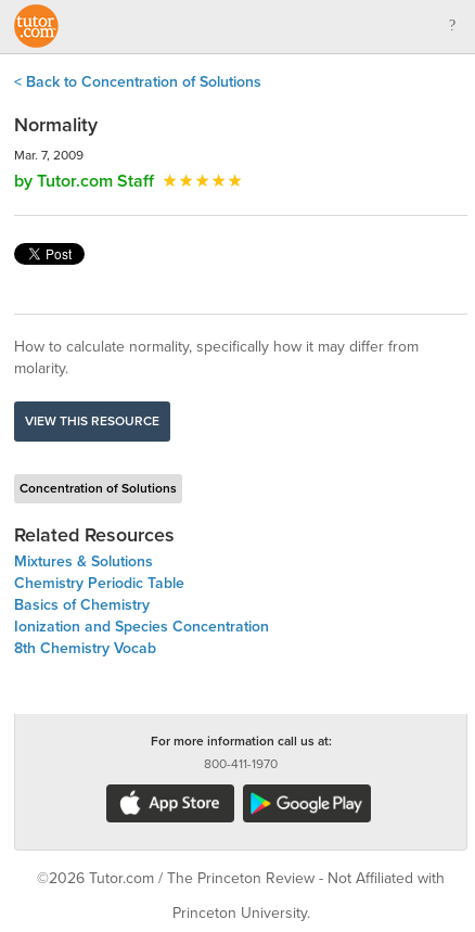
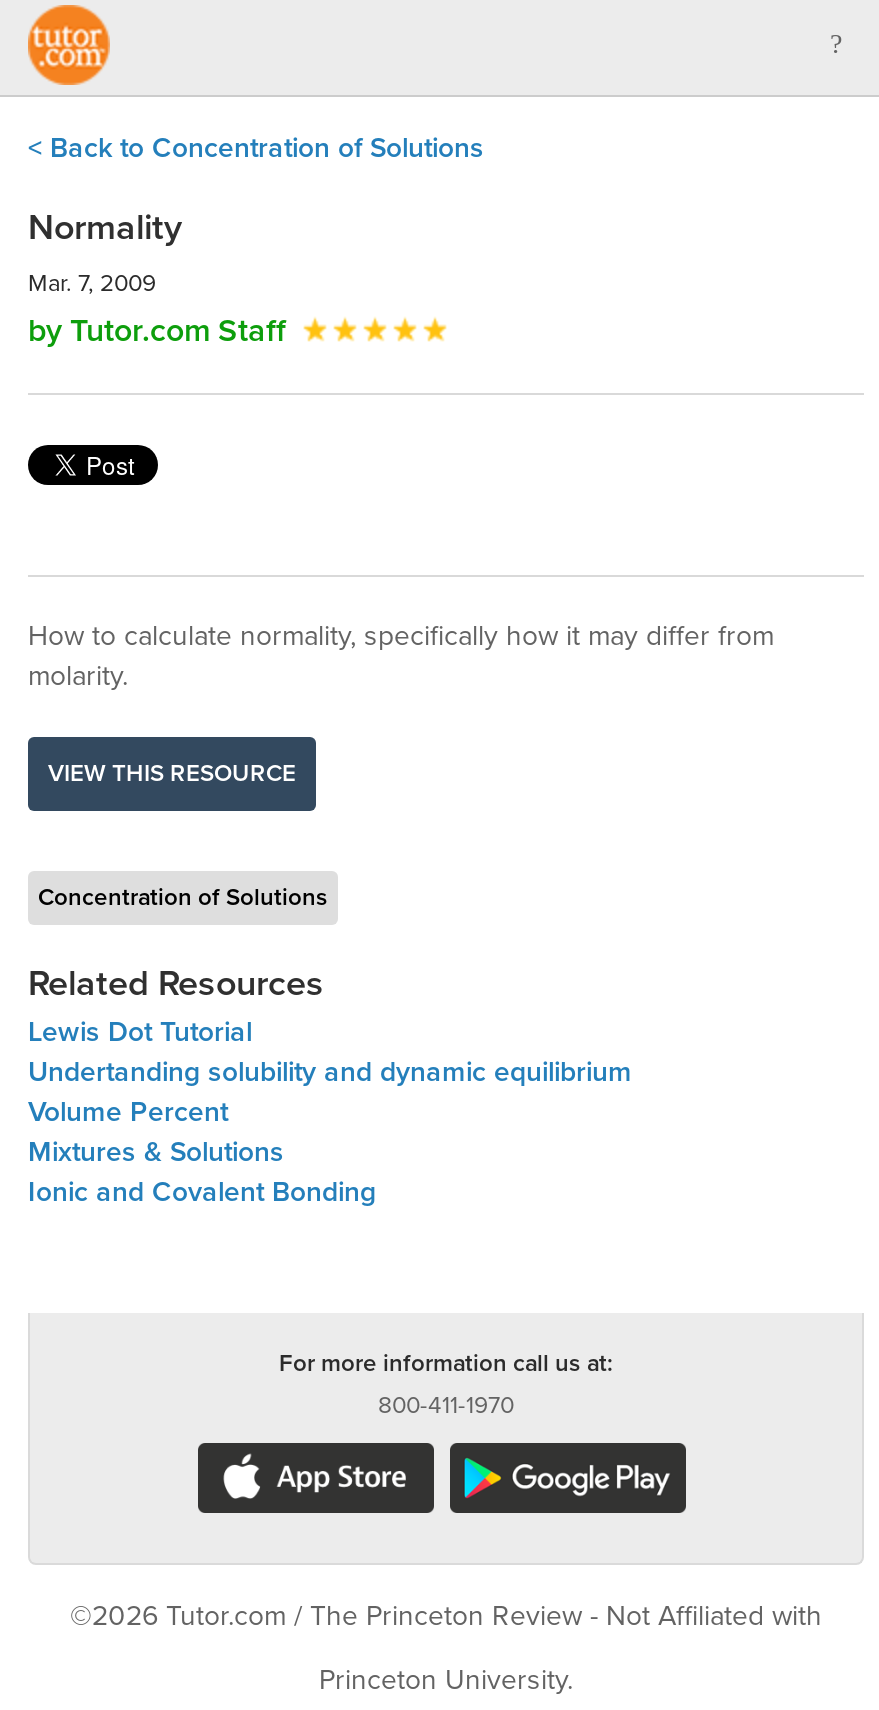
none -> [28,1015,632,1129] Lewis Dot Tutorial | Undertanding solubility and dynamic equilibrium | Volume Percent
moved [14,552,153,571] -> [28,1135,284,1169]: Mixtures & Solutions
[14,574,269,657] Chemistry Periodic Table | Basics of Chemistry | Ionization and Species Concentration | 8th Chemistry Vocab -> [28,1175,376,1209] Ionic and Covalent Bonding

